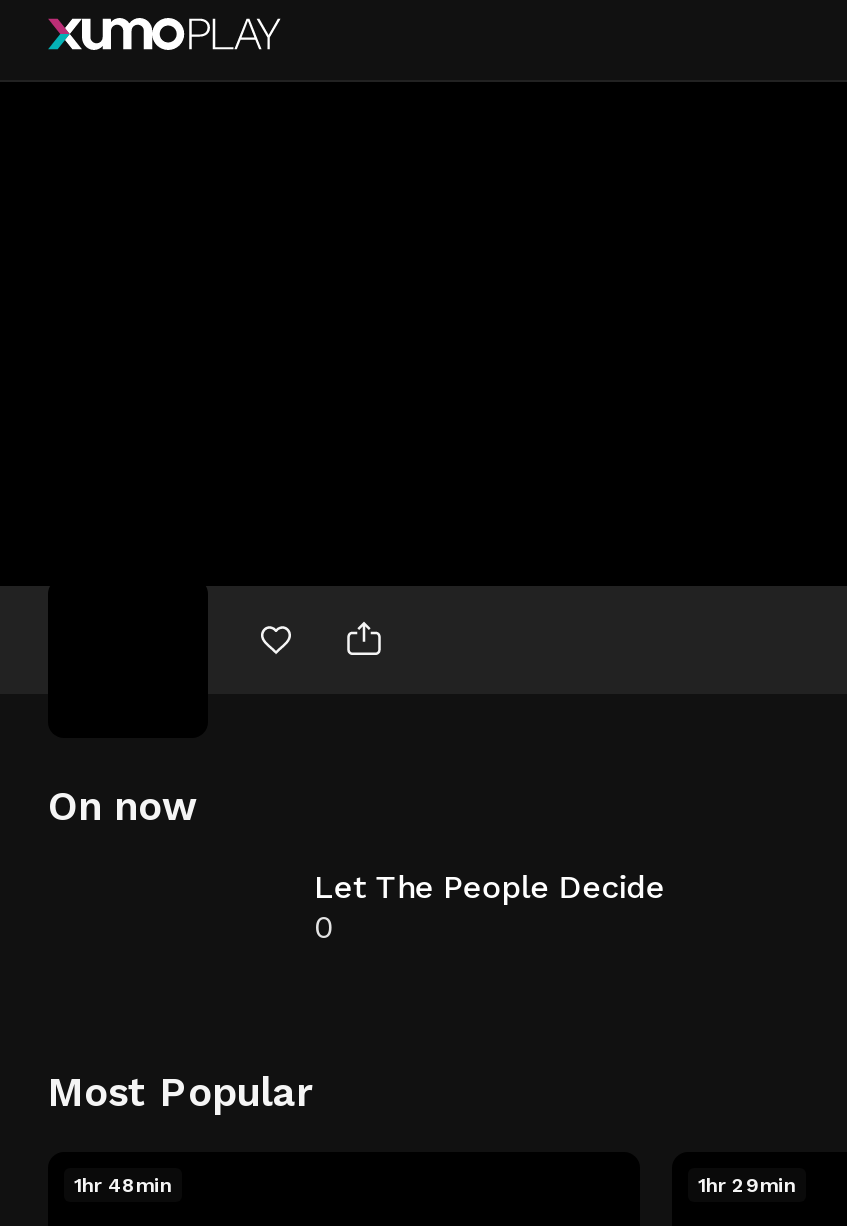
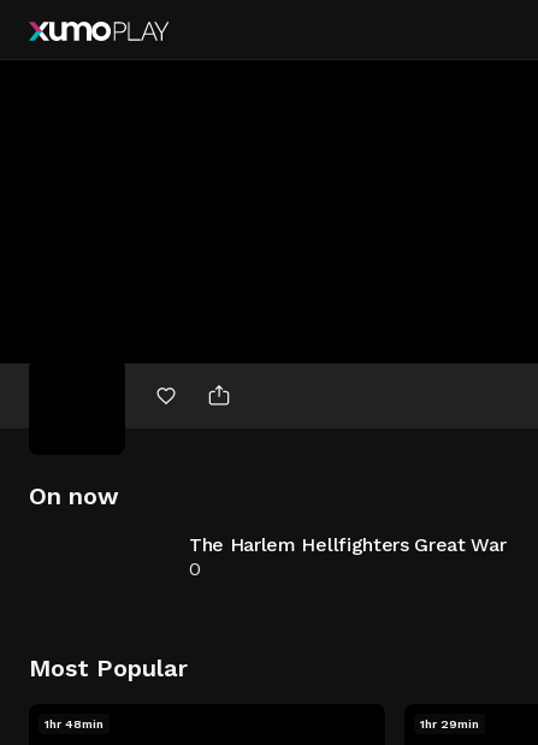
[314,868,665,906] Let The People Decide -> [189,533,506,556] The Harlem Hellfighters Great War

